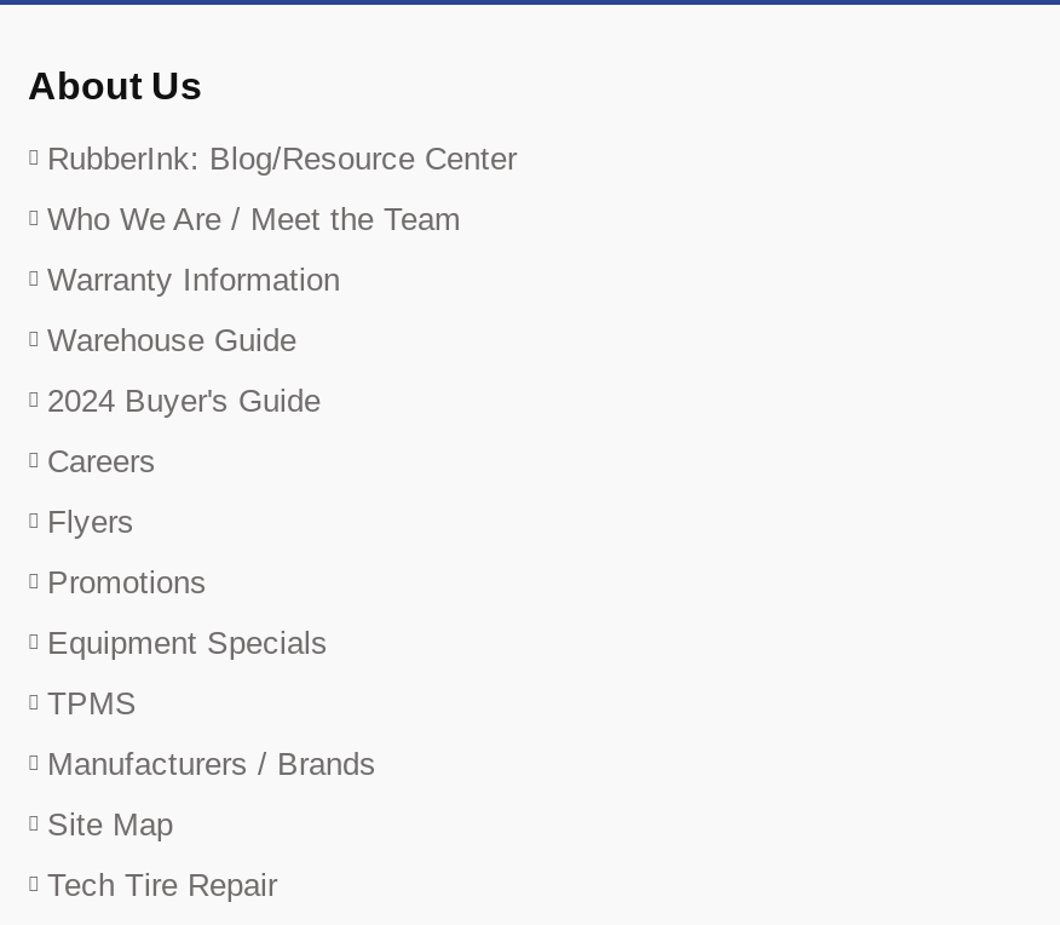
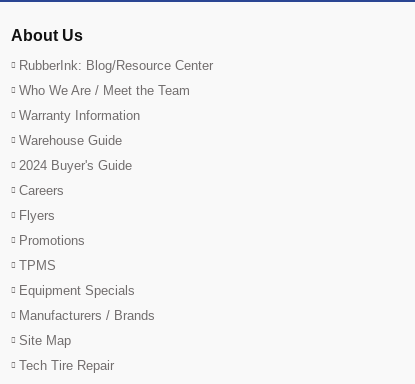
moved [47,625,328,662] -> [19,283,135,298]: Equipment Specials
moved [47,686,137,722] -> [19,258,56,273]: TPMS

